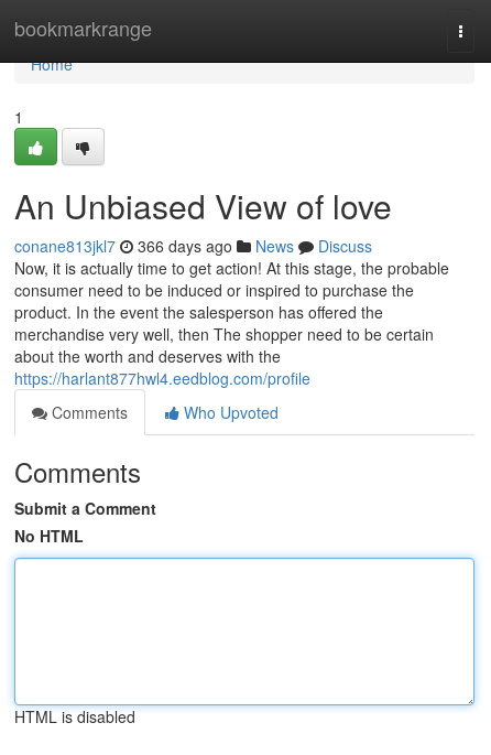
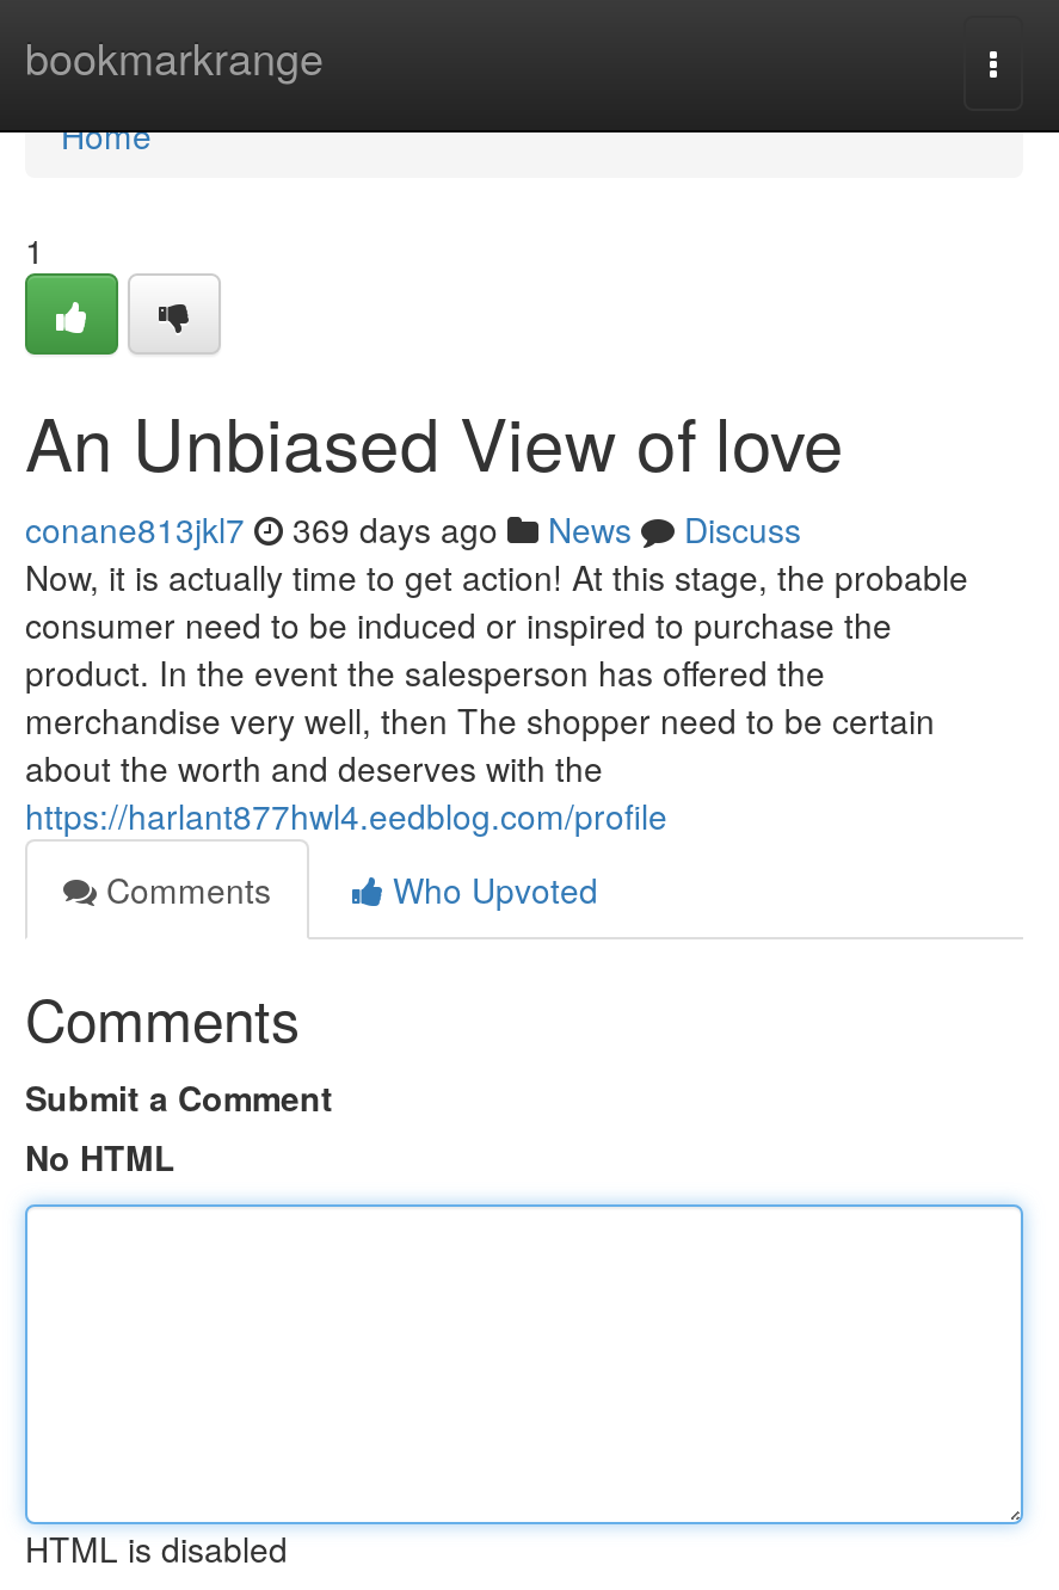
[14,235,372,257] conane813jkl7 366 days ago News Discuss -> [25,505,801,553] conane813jkl7 369 days ago News Discuss

